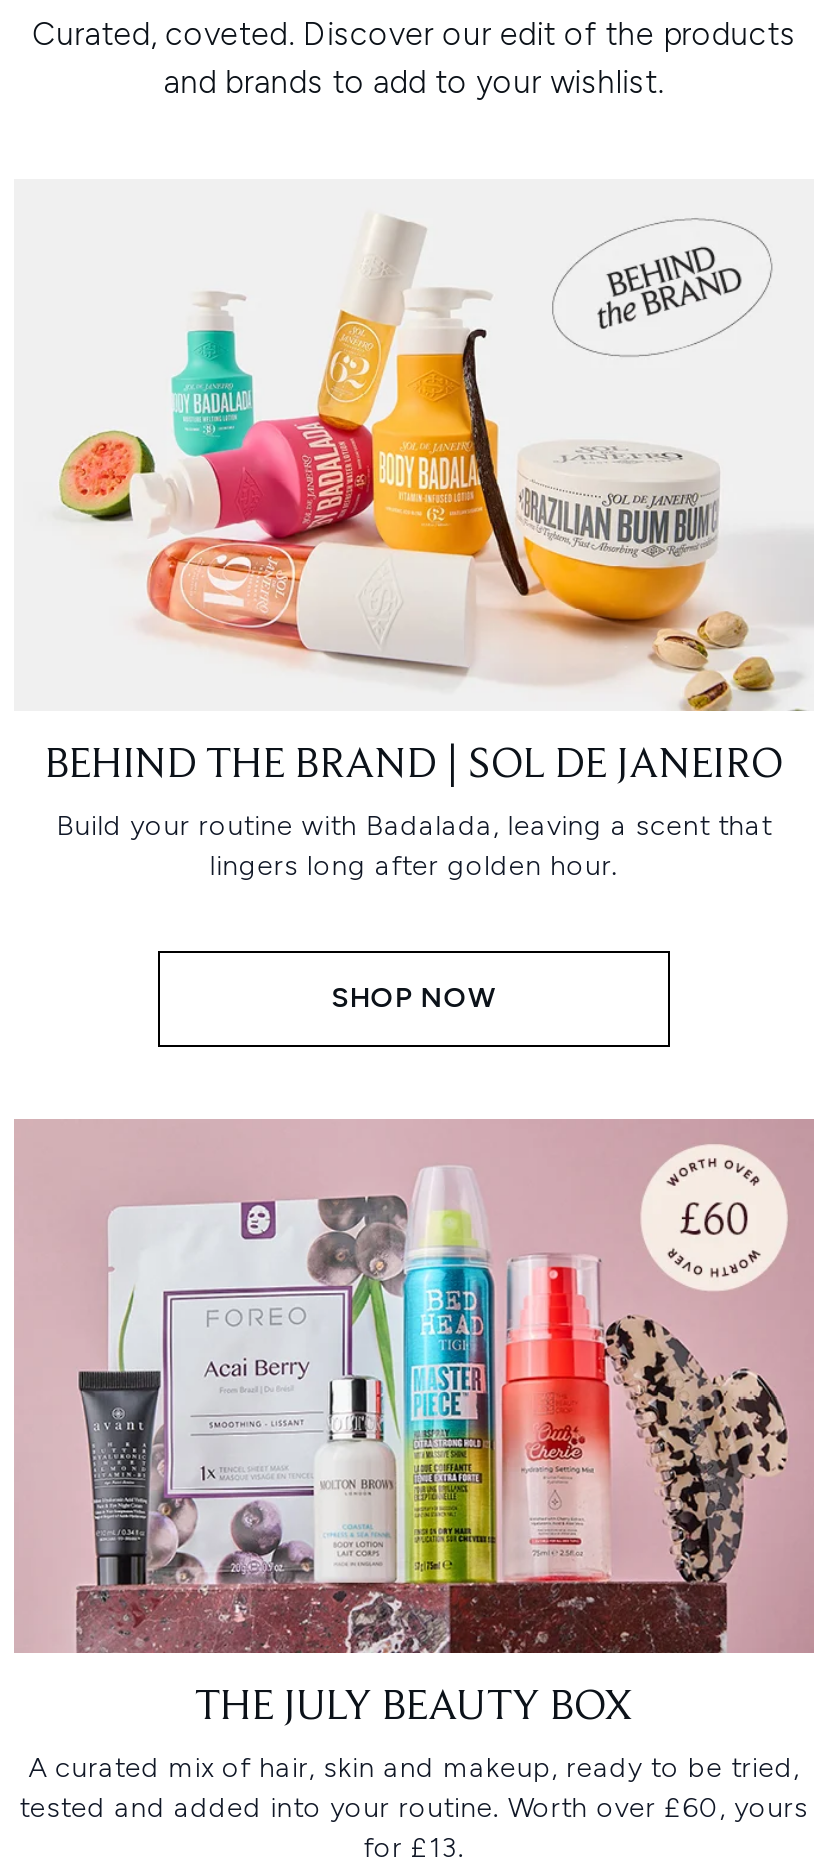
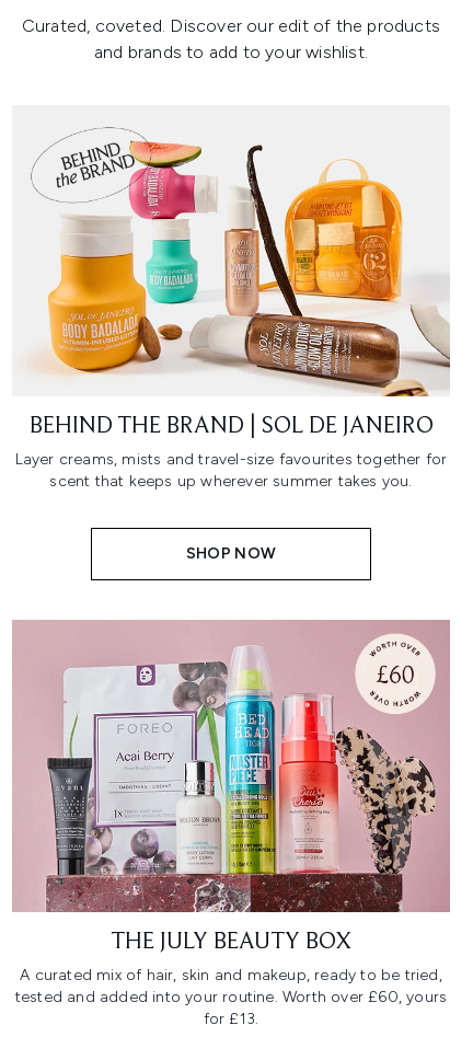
[58,217,814,713] [image] -> [31,127,451,397] [image]
[56,809,772,883] Build your routine with Badalada, leaving a scent that | lingers long after golden hour. -> [15,450,447,491] Layer creams, mists and travel-size favourites together for | scent that keeps up wherever summer takes you.

